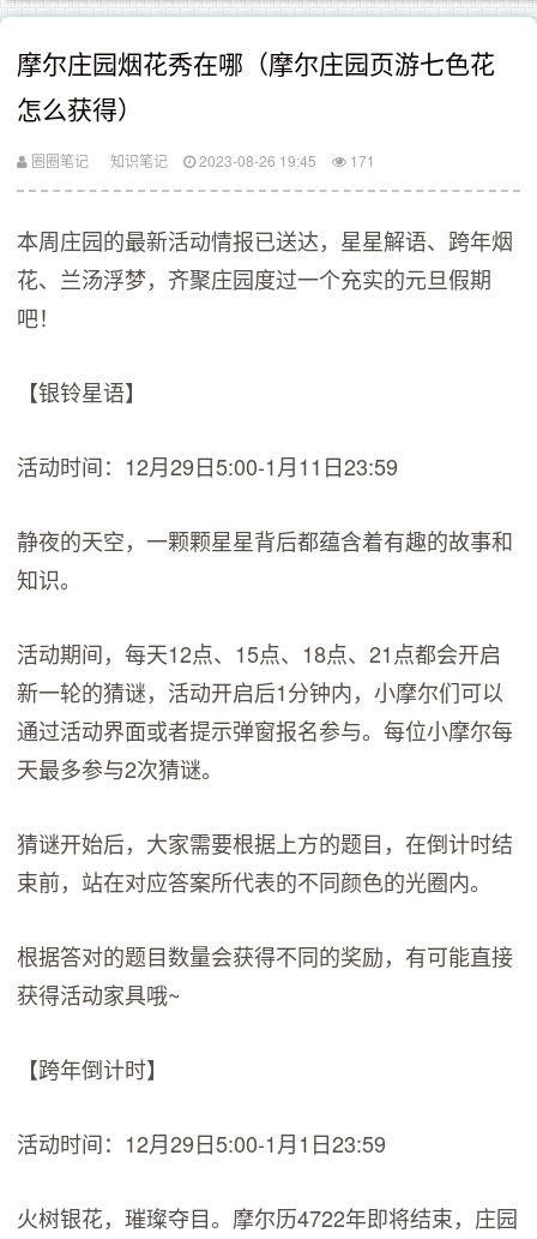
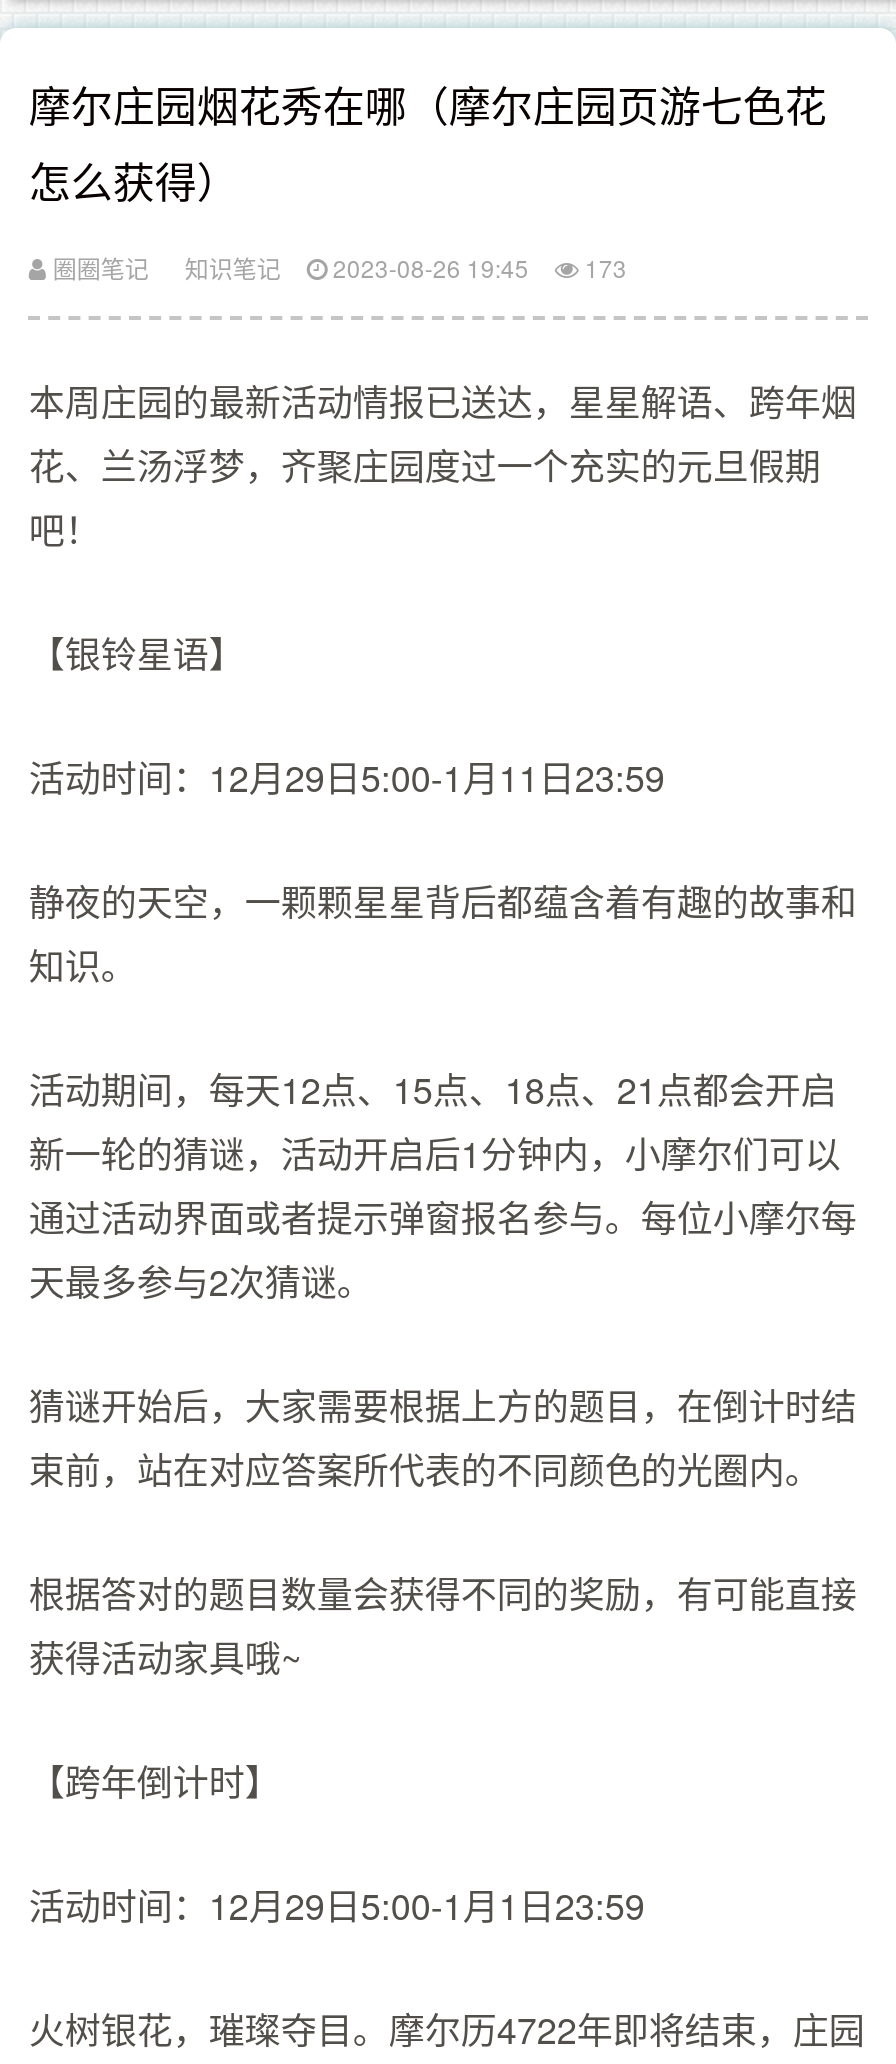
[28,150,376,171] 圈圈笔记 知识笔记 2023-08-26 19:45 171 -> [47,250,627,284] 圈圈笔记 知识笔记 2023-08-26 19:45 173

